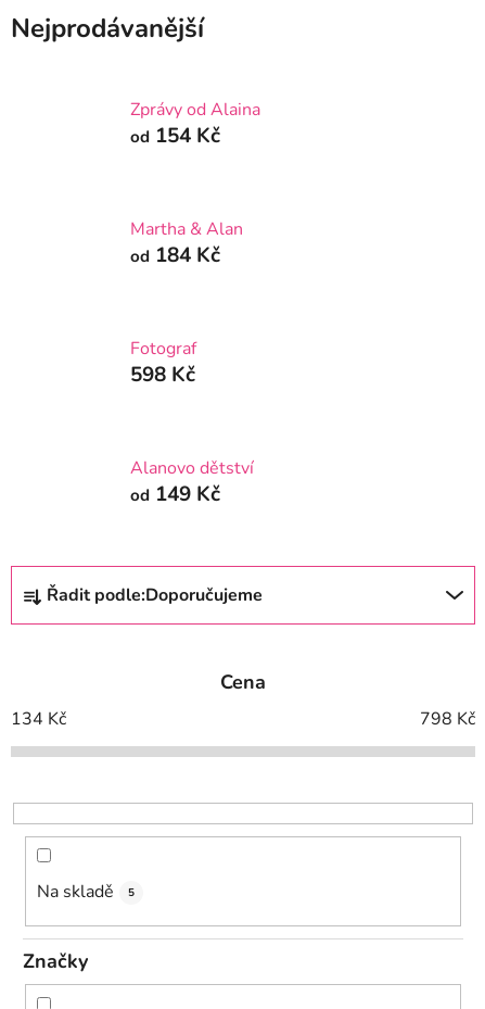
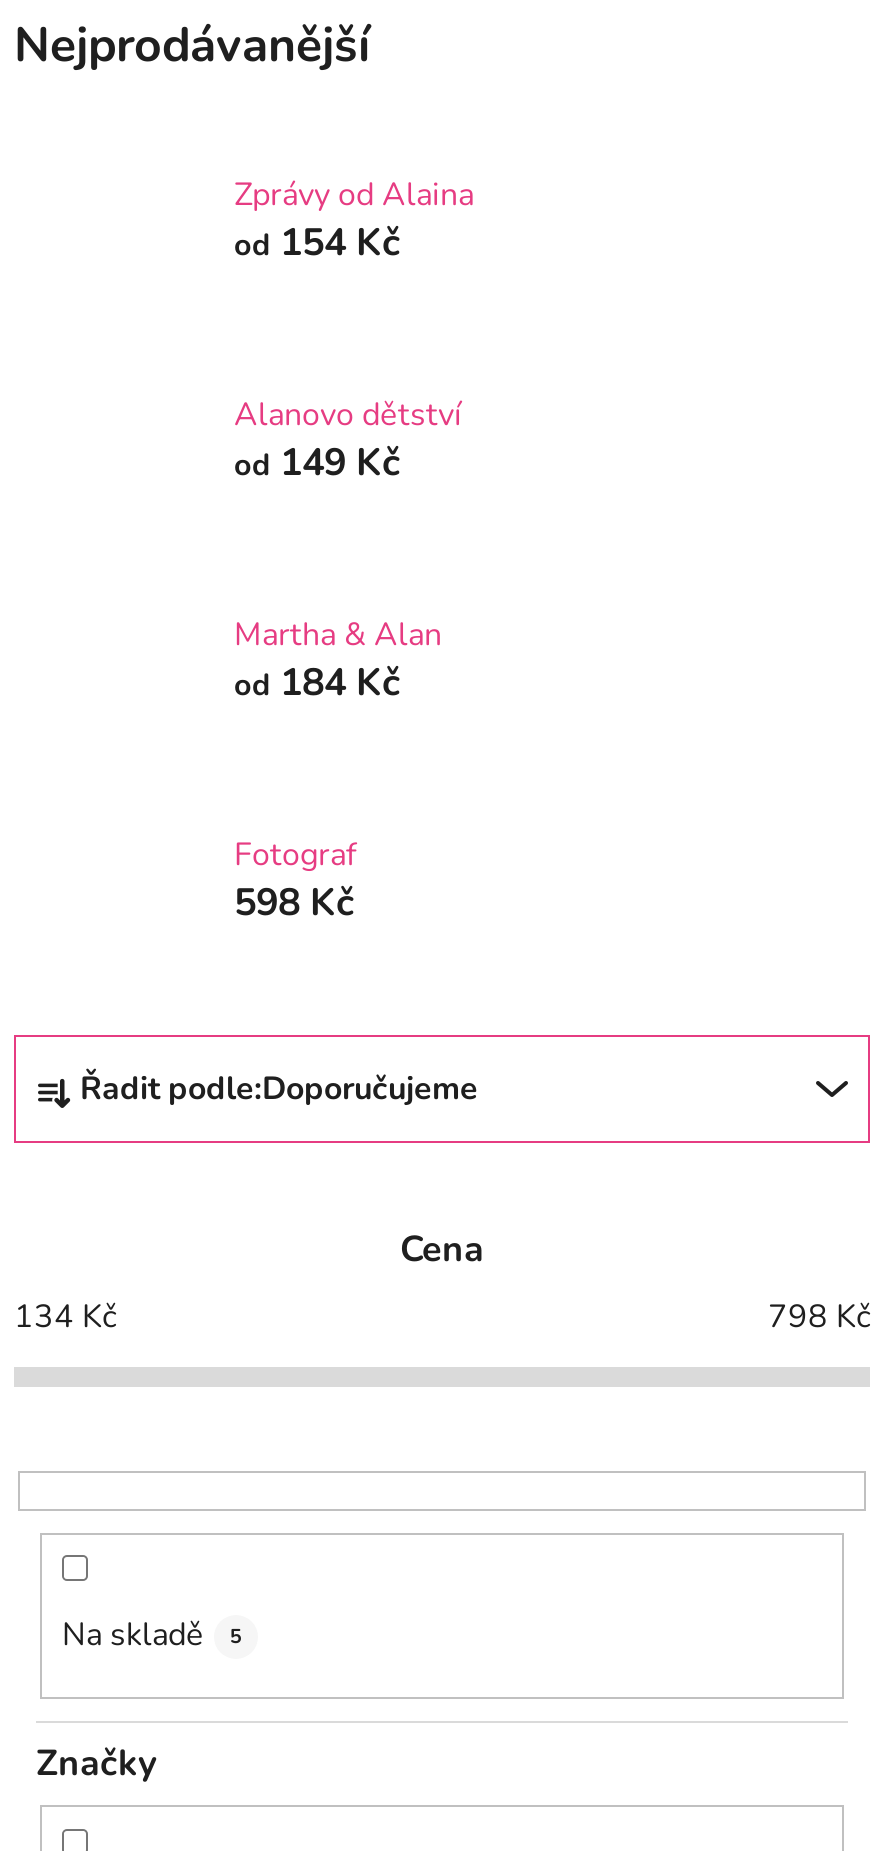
moved [130,217,243,389] -> [234,613,442,929]: Martha & Alan | od 184 Kč | Fotograf | 598 Kč
moved [130,456,254,509] -> [234,393,462,489]: Alanovo dětství | od 149 Kč

